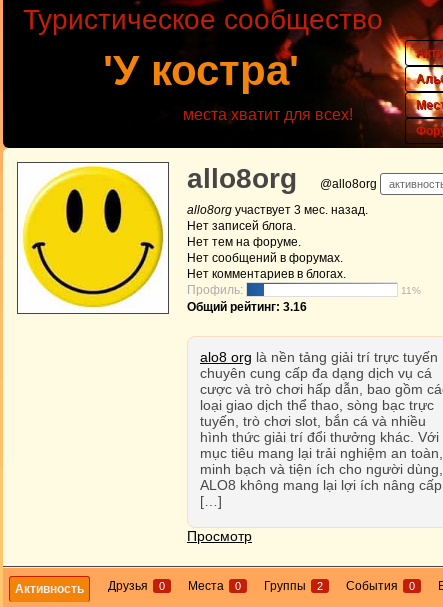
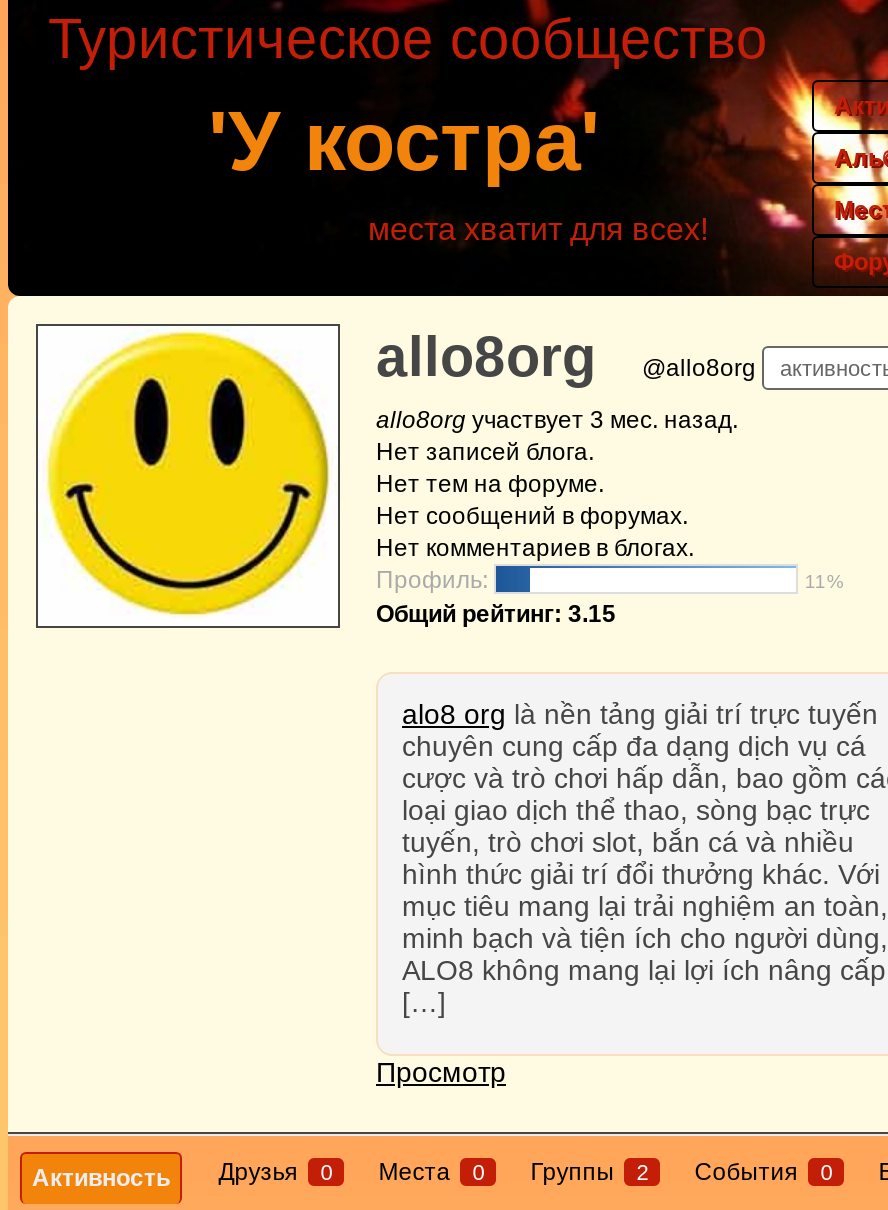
[187,300,307,314] Общий рейтинг: 3.16 -> [376,601,616,629] Общий рейтинг: 3.15

